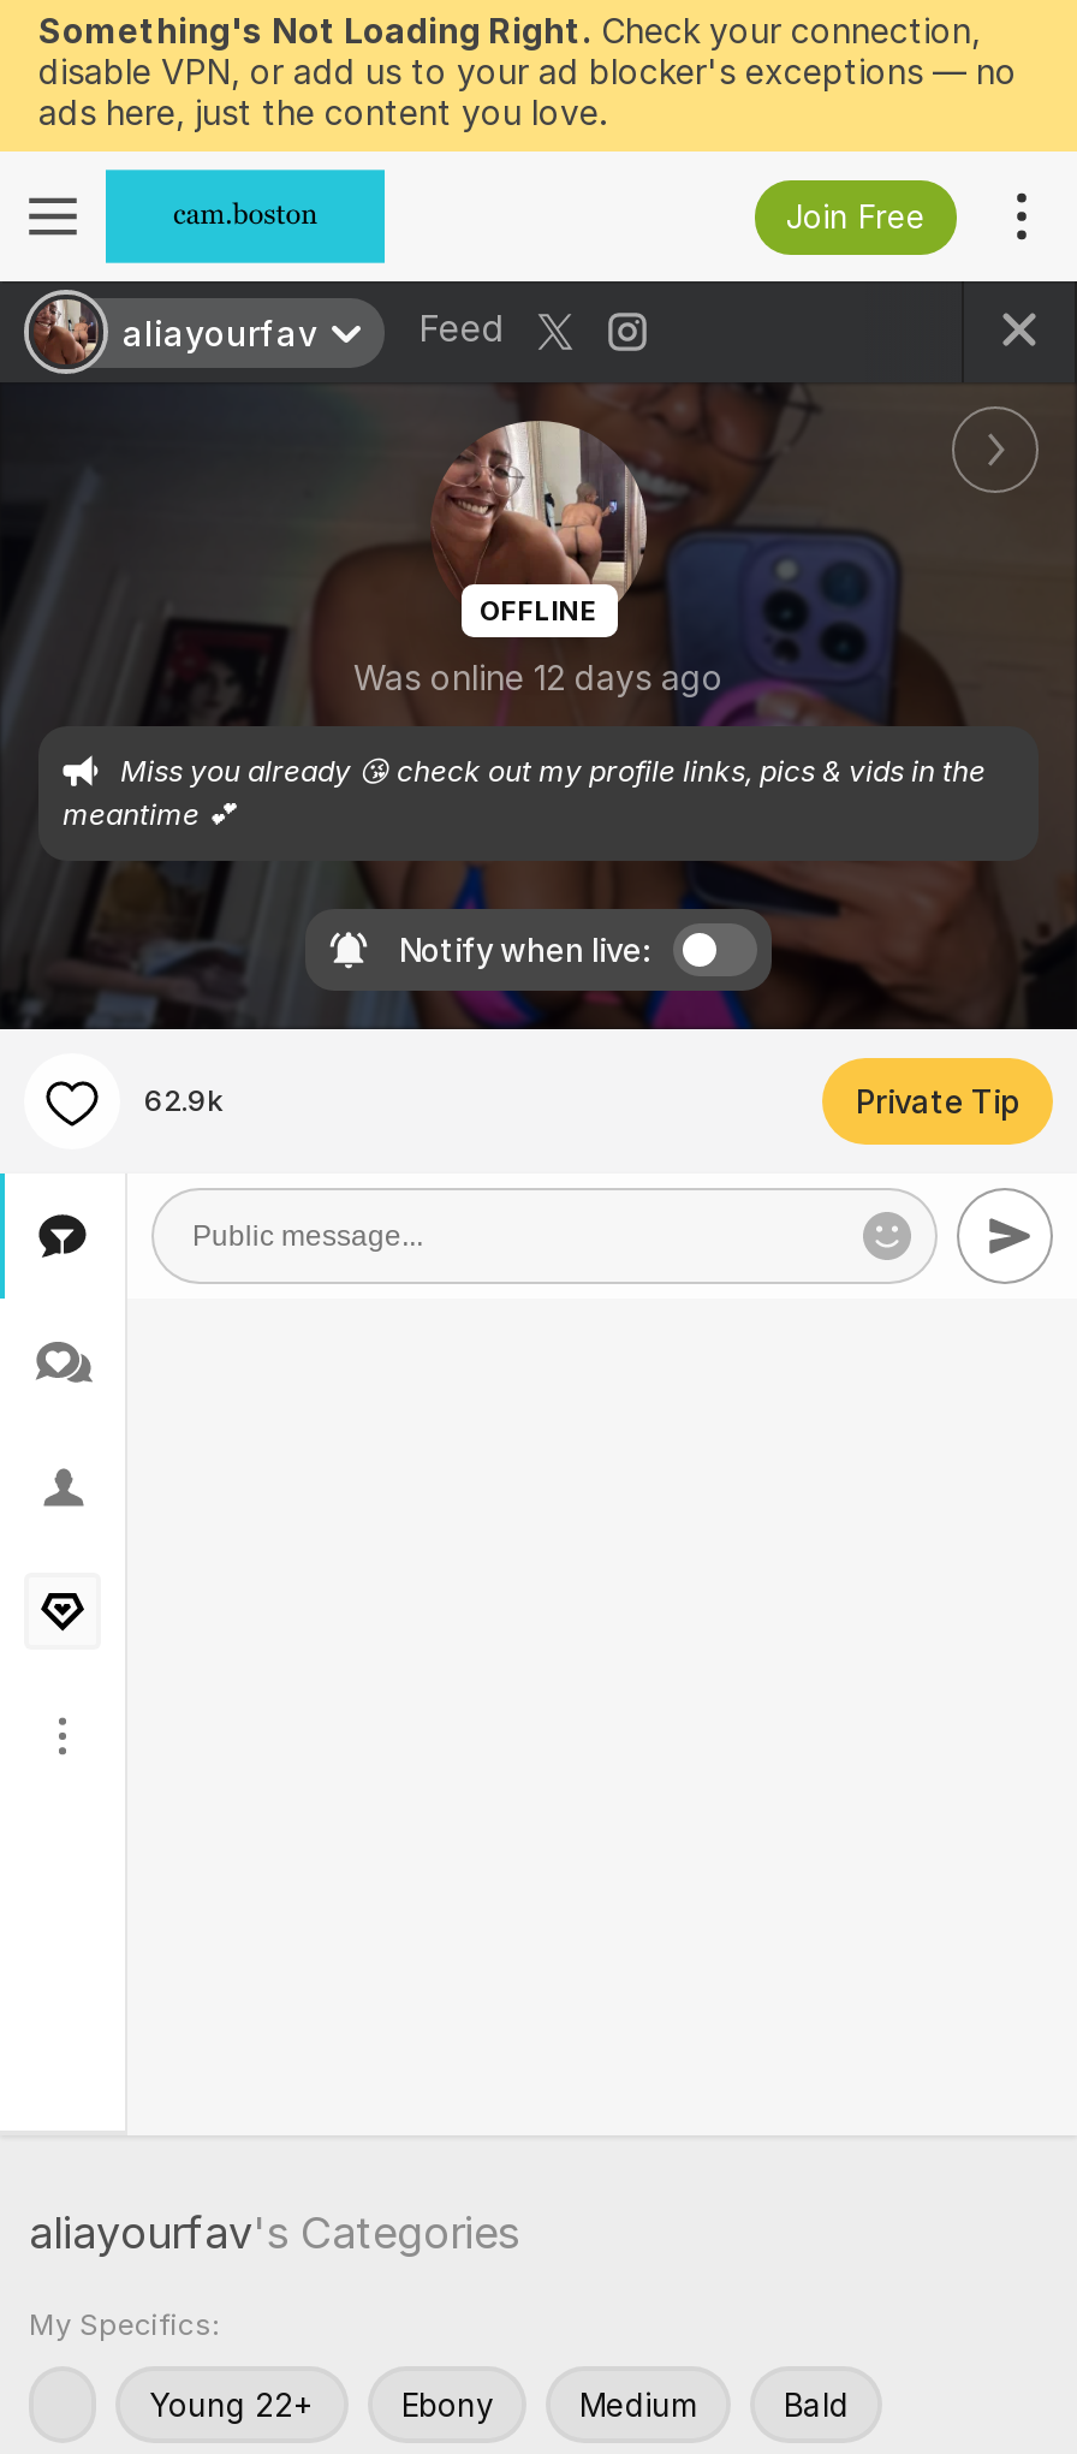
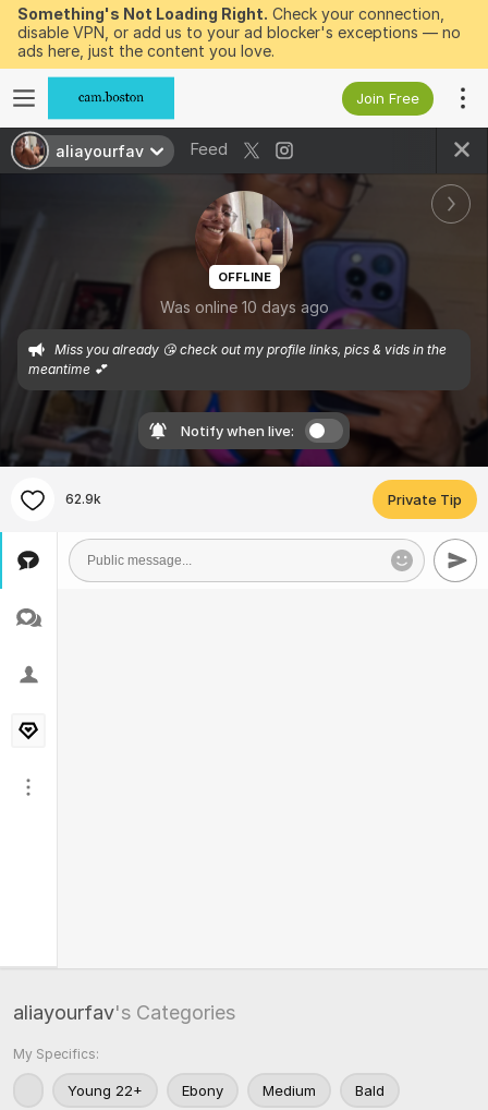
[353,656,724,697] Was online 12 days ago -> [160,298,328,316] Was online 10 days ago

